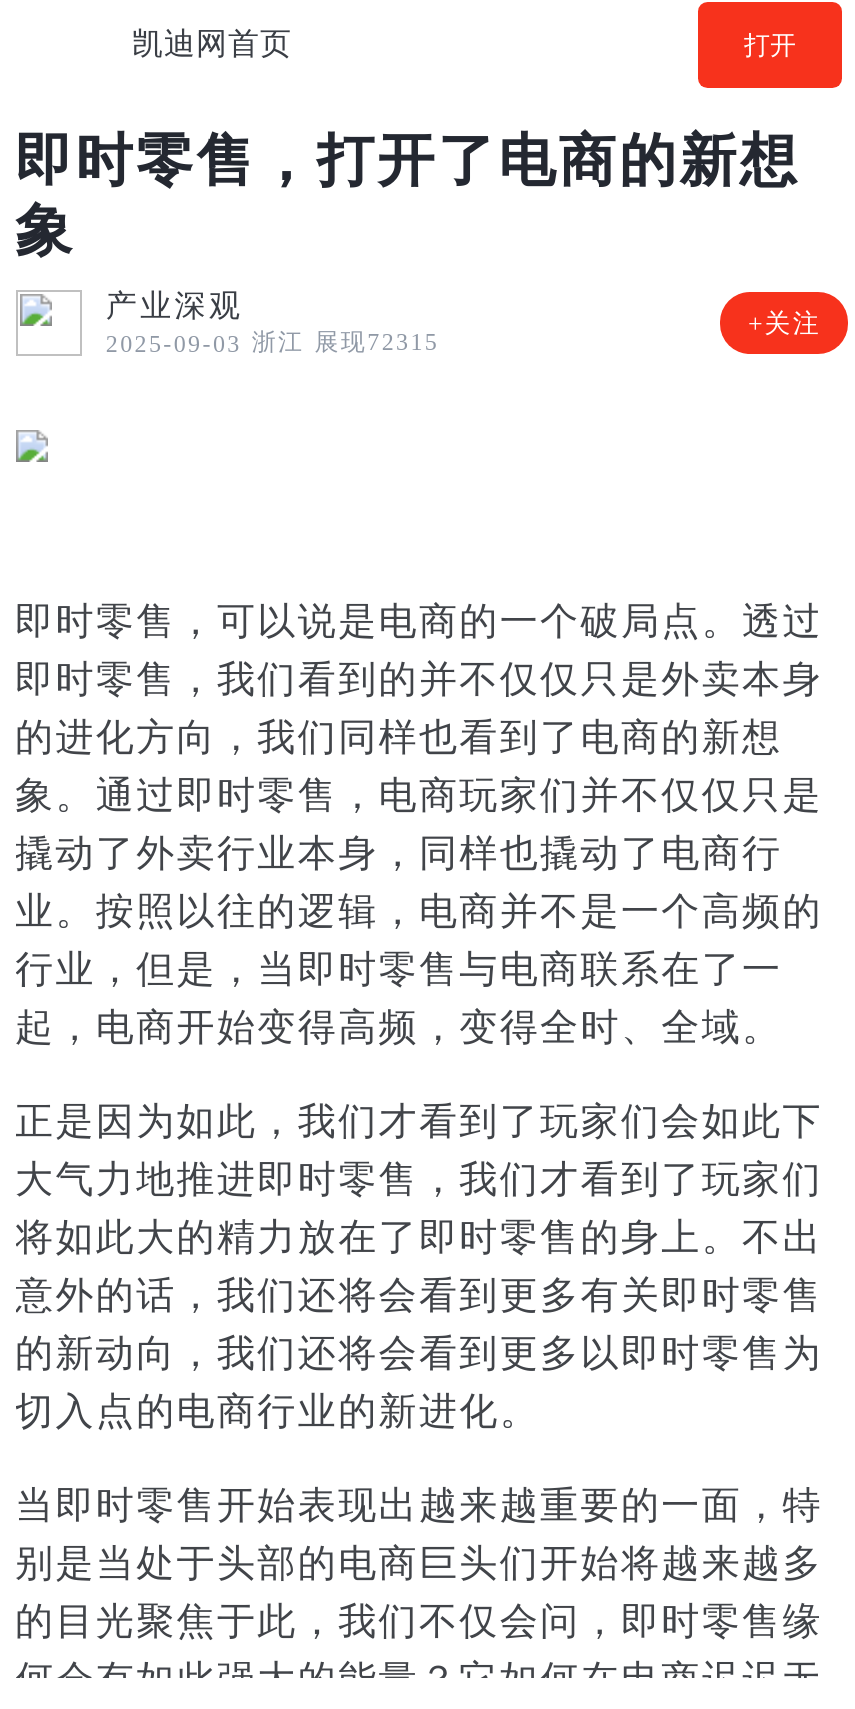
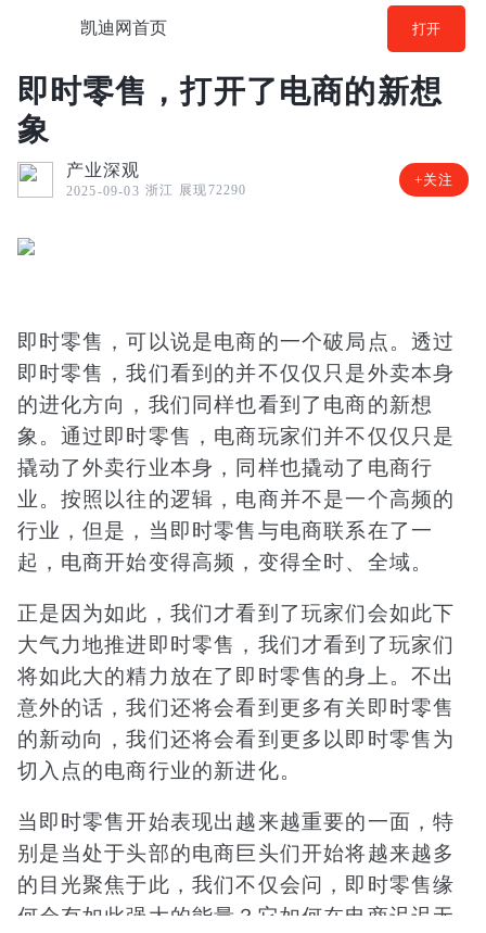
[106,328,439,357] 2025-09-03 浙江 展现72315 -> [66,183,247,198] 2025-09-03 浙江 展现72290

